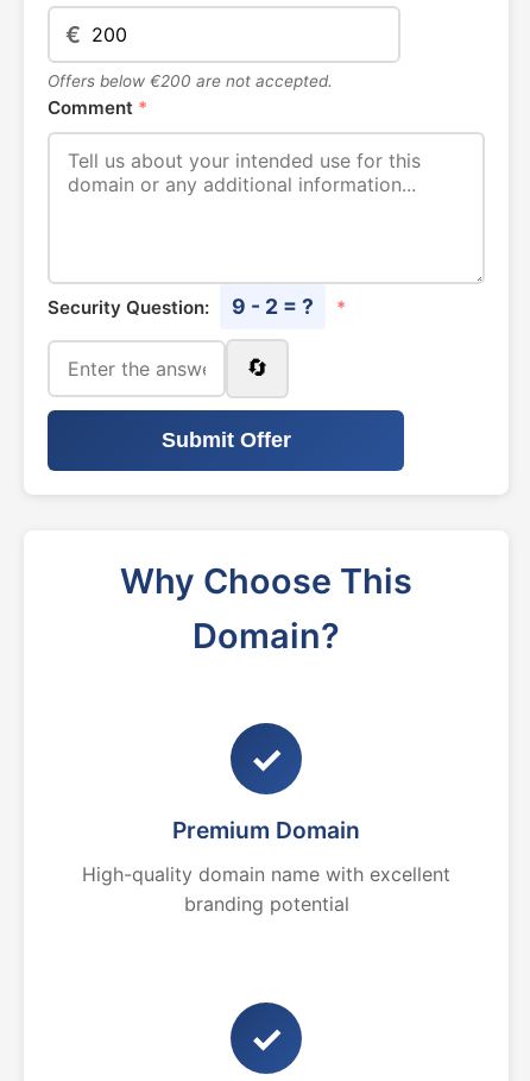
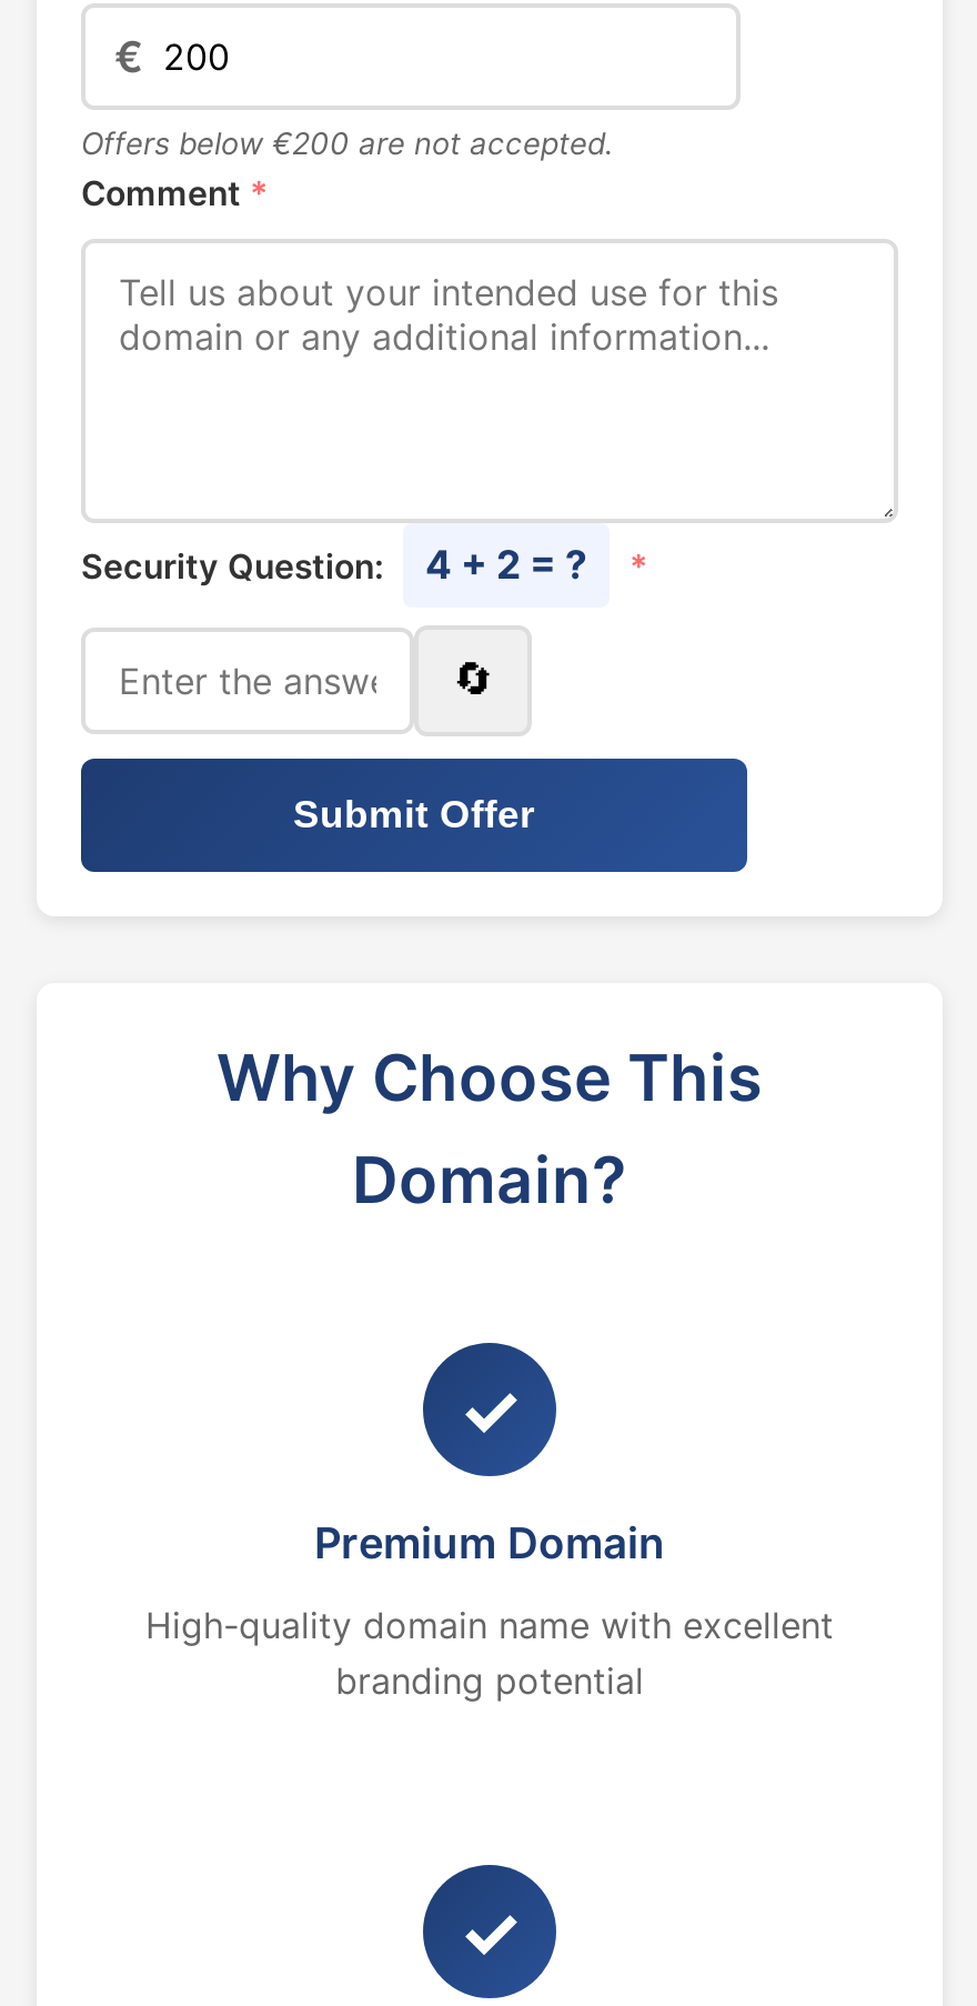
[232,294,314,319] 9 - 2 = ? -> [425,541,587,588] 4 + 2 = ?

